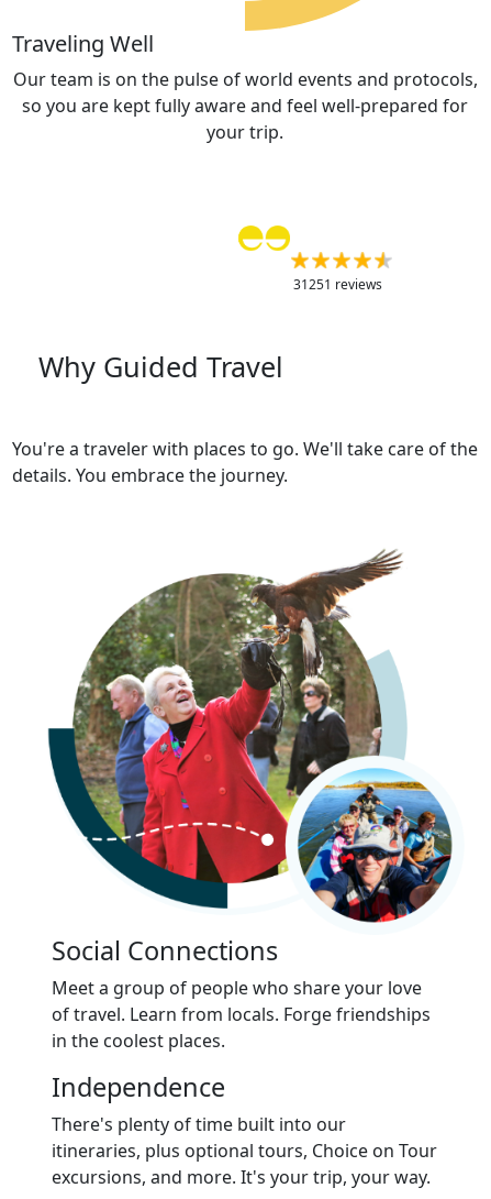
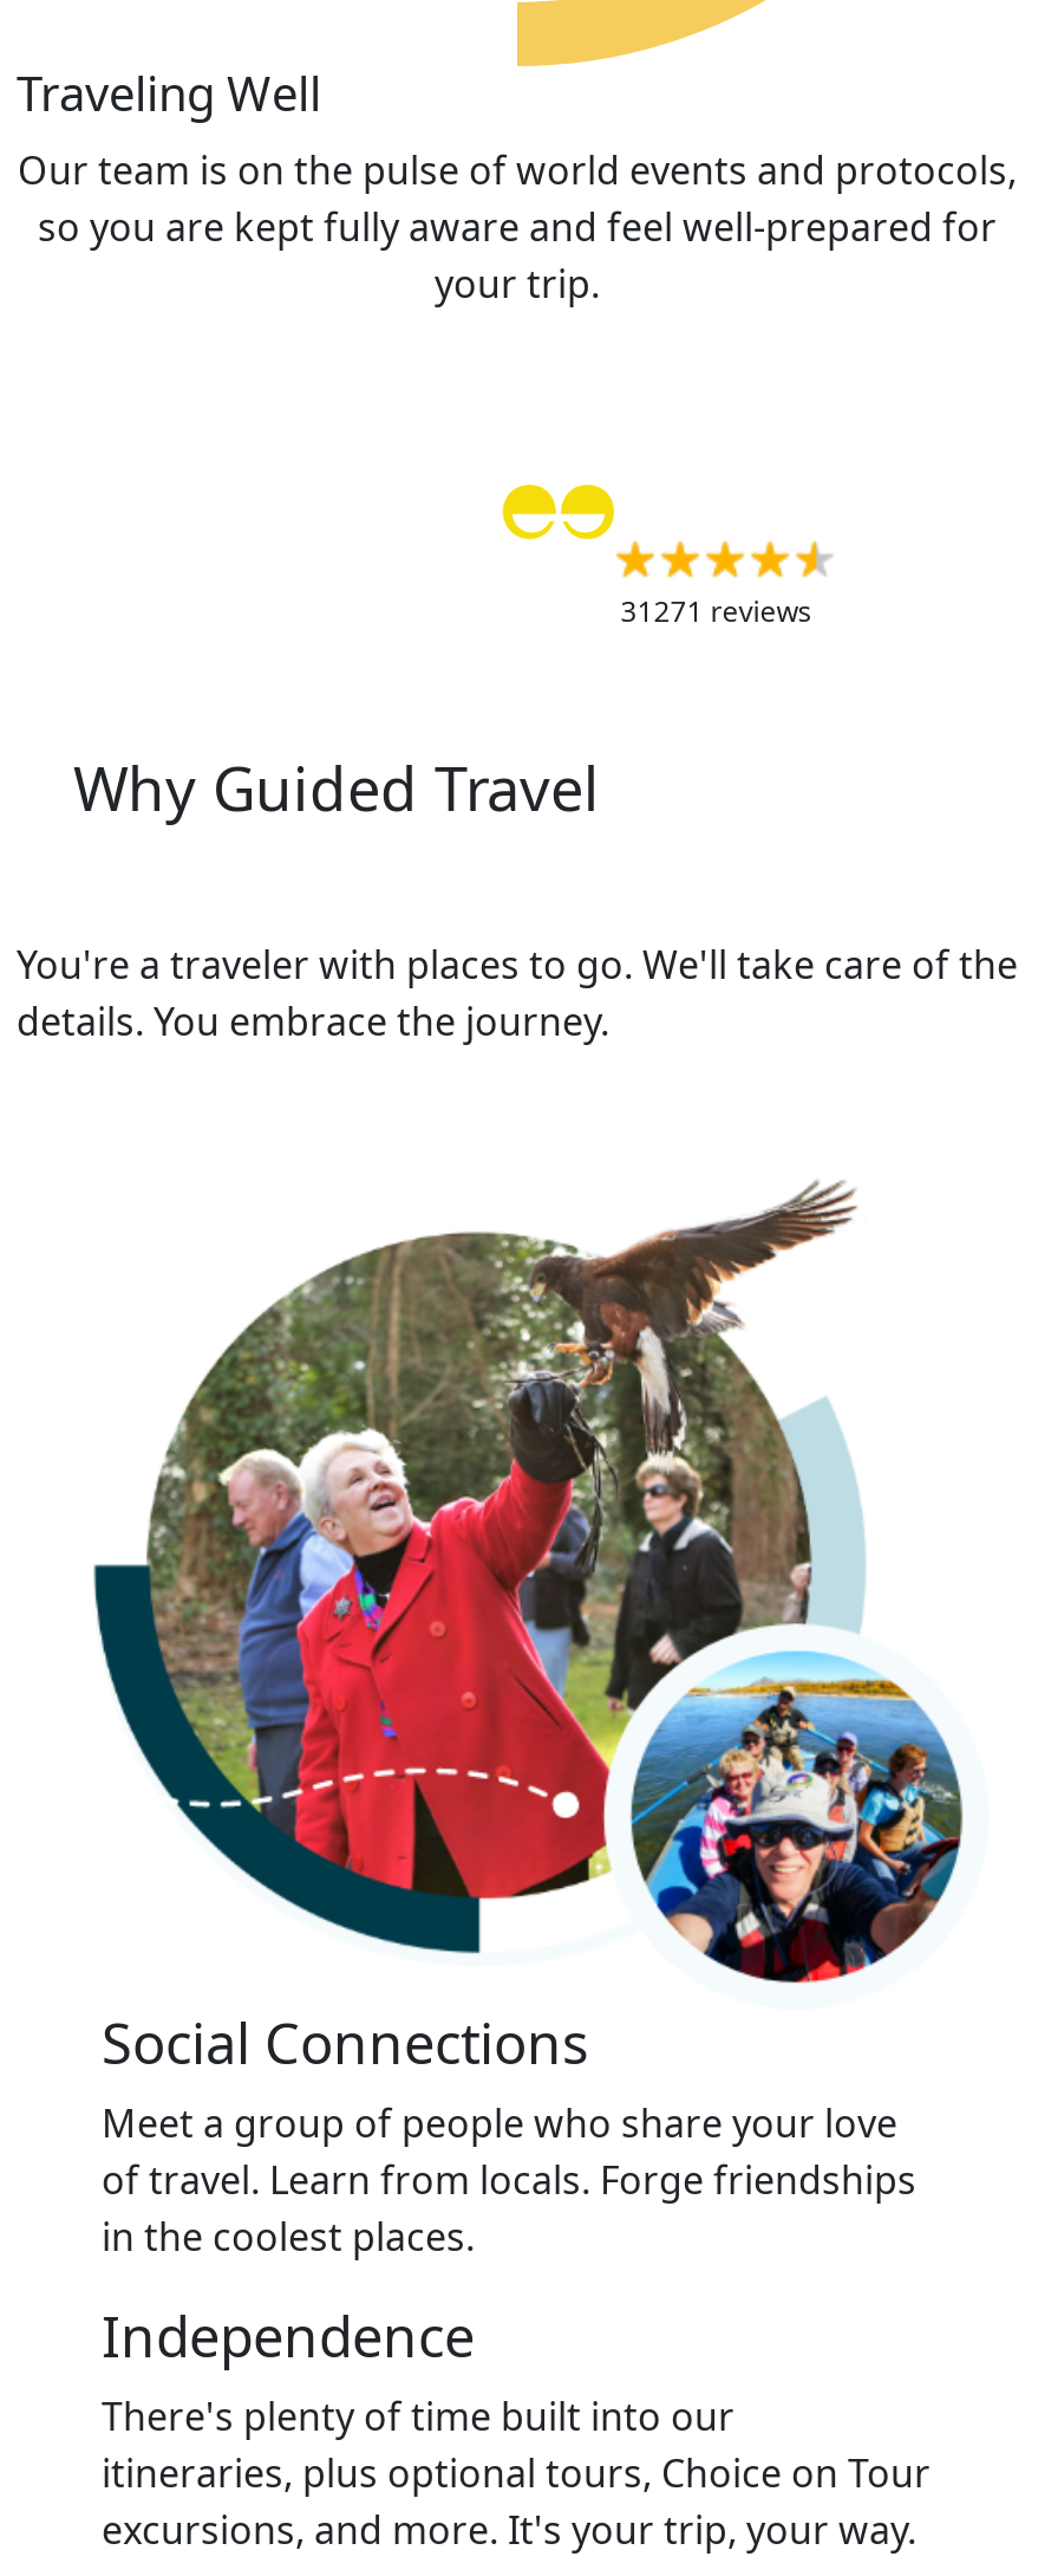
[293,275,382,294] 31251 reviews -> [620,591,812,631] 31271 reviews

